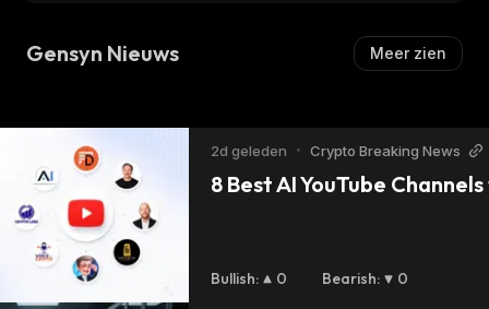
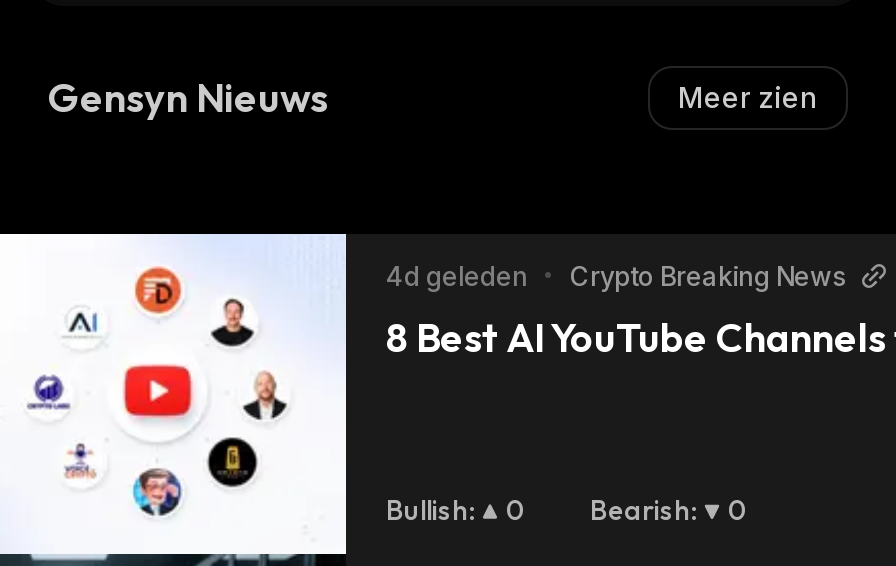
[211,142,461,159] 2d geleden • Crypto Breaking News -> [386,260,846,292] 4d geleden • Crypto Breaking News

